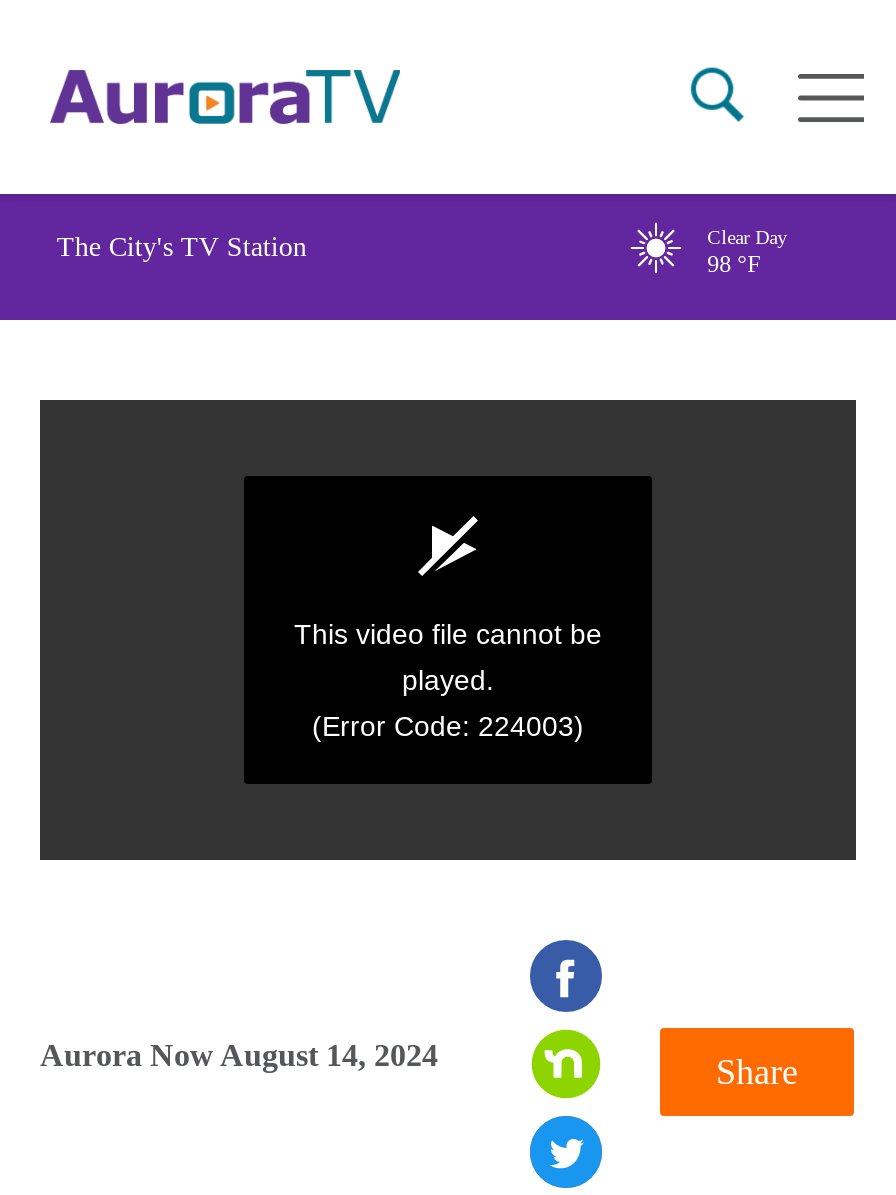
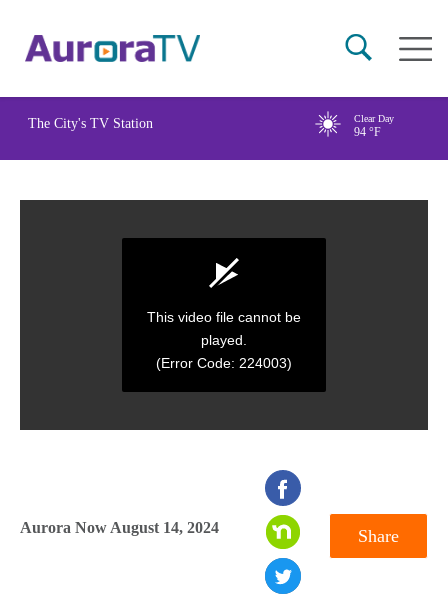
[707,249,761,277] 98 °F -> [354,124,381,138] 94 °F

